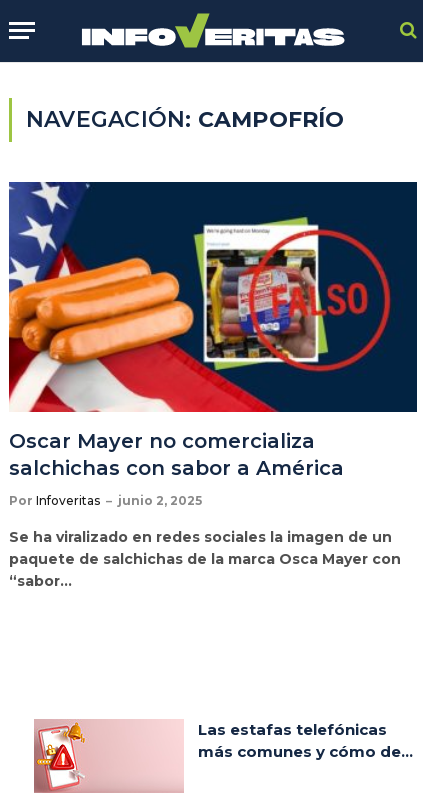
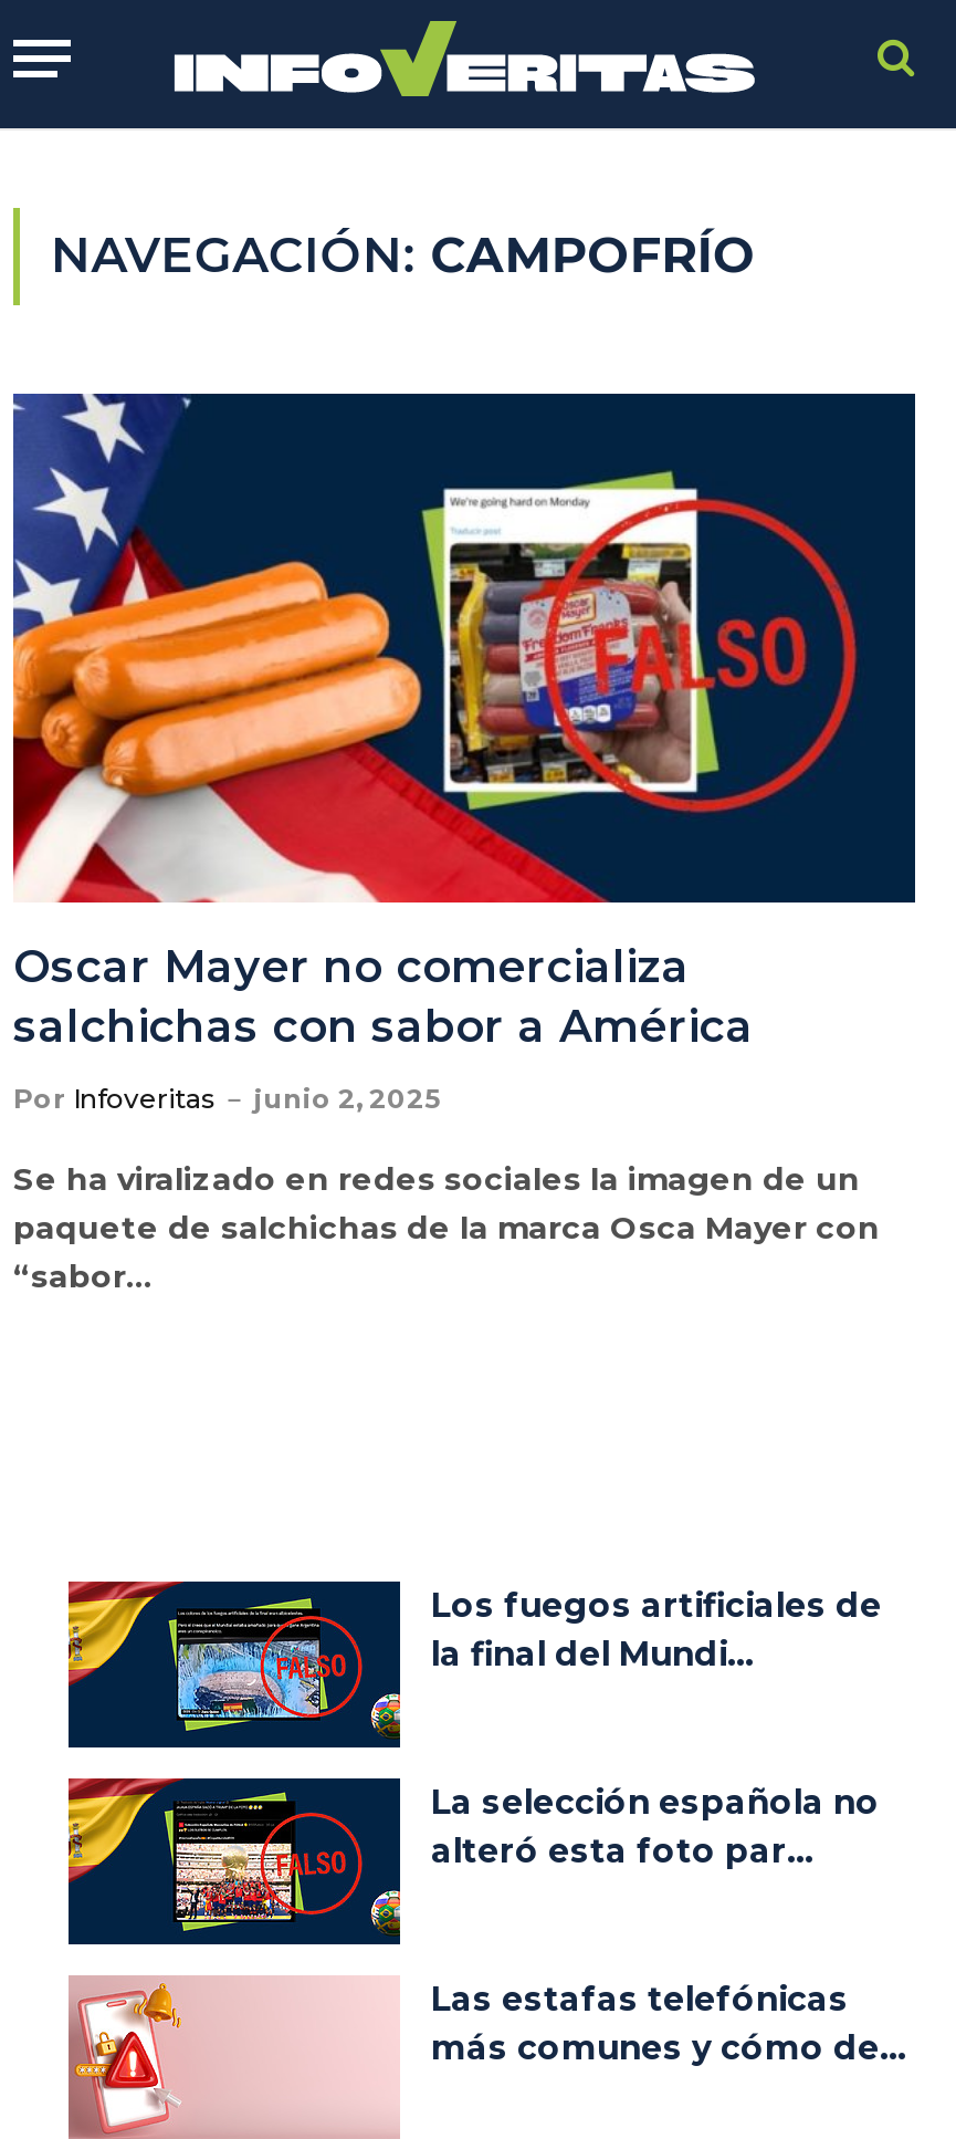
none -> [66,1579,882,1750] [image] | Los fuegos artificiales de | la final del Mundi...
none -> [66,1776,880,1947] [image] | La selección española no | alteró esta foto par...

